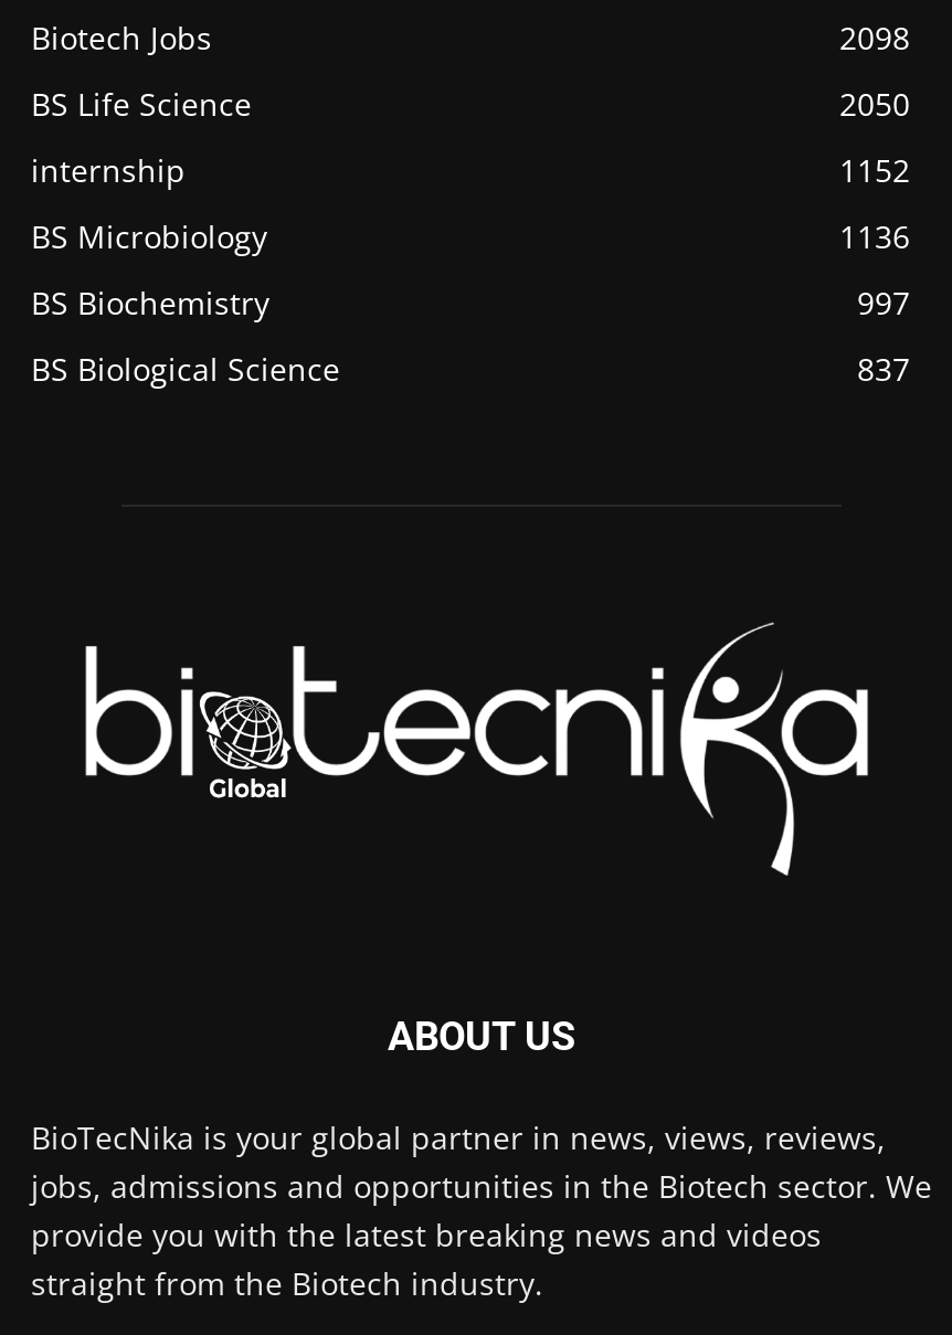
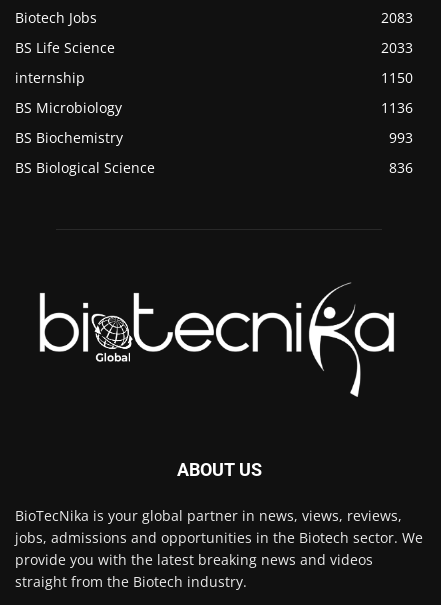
[839,16,910,58] 2098 -> [381,8,413,27] 2083
[839,82,910,124] 2050 -> [381,38,413,57] 2033
[839,149,910,191] 1152 -> [381,68,413,87] 1150
[857,281,910,323] 997 -> [389,128,413,147] 993
[857,347,910,389] 837 -> [389,158,413,177] 836

